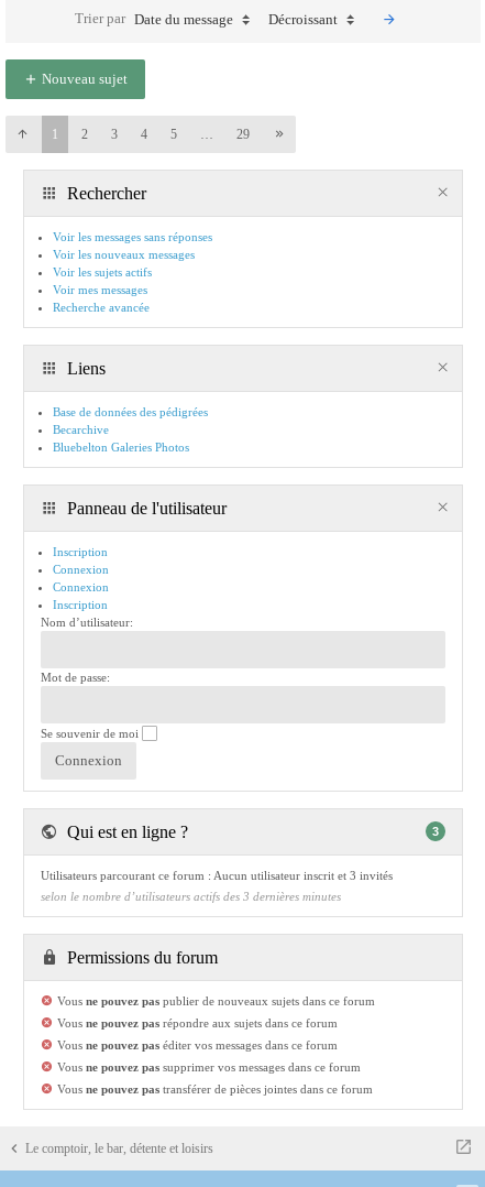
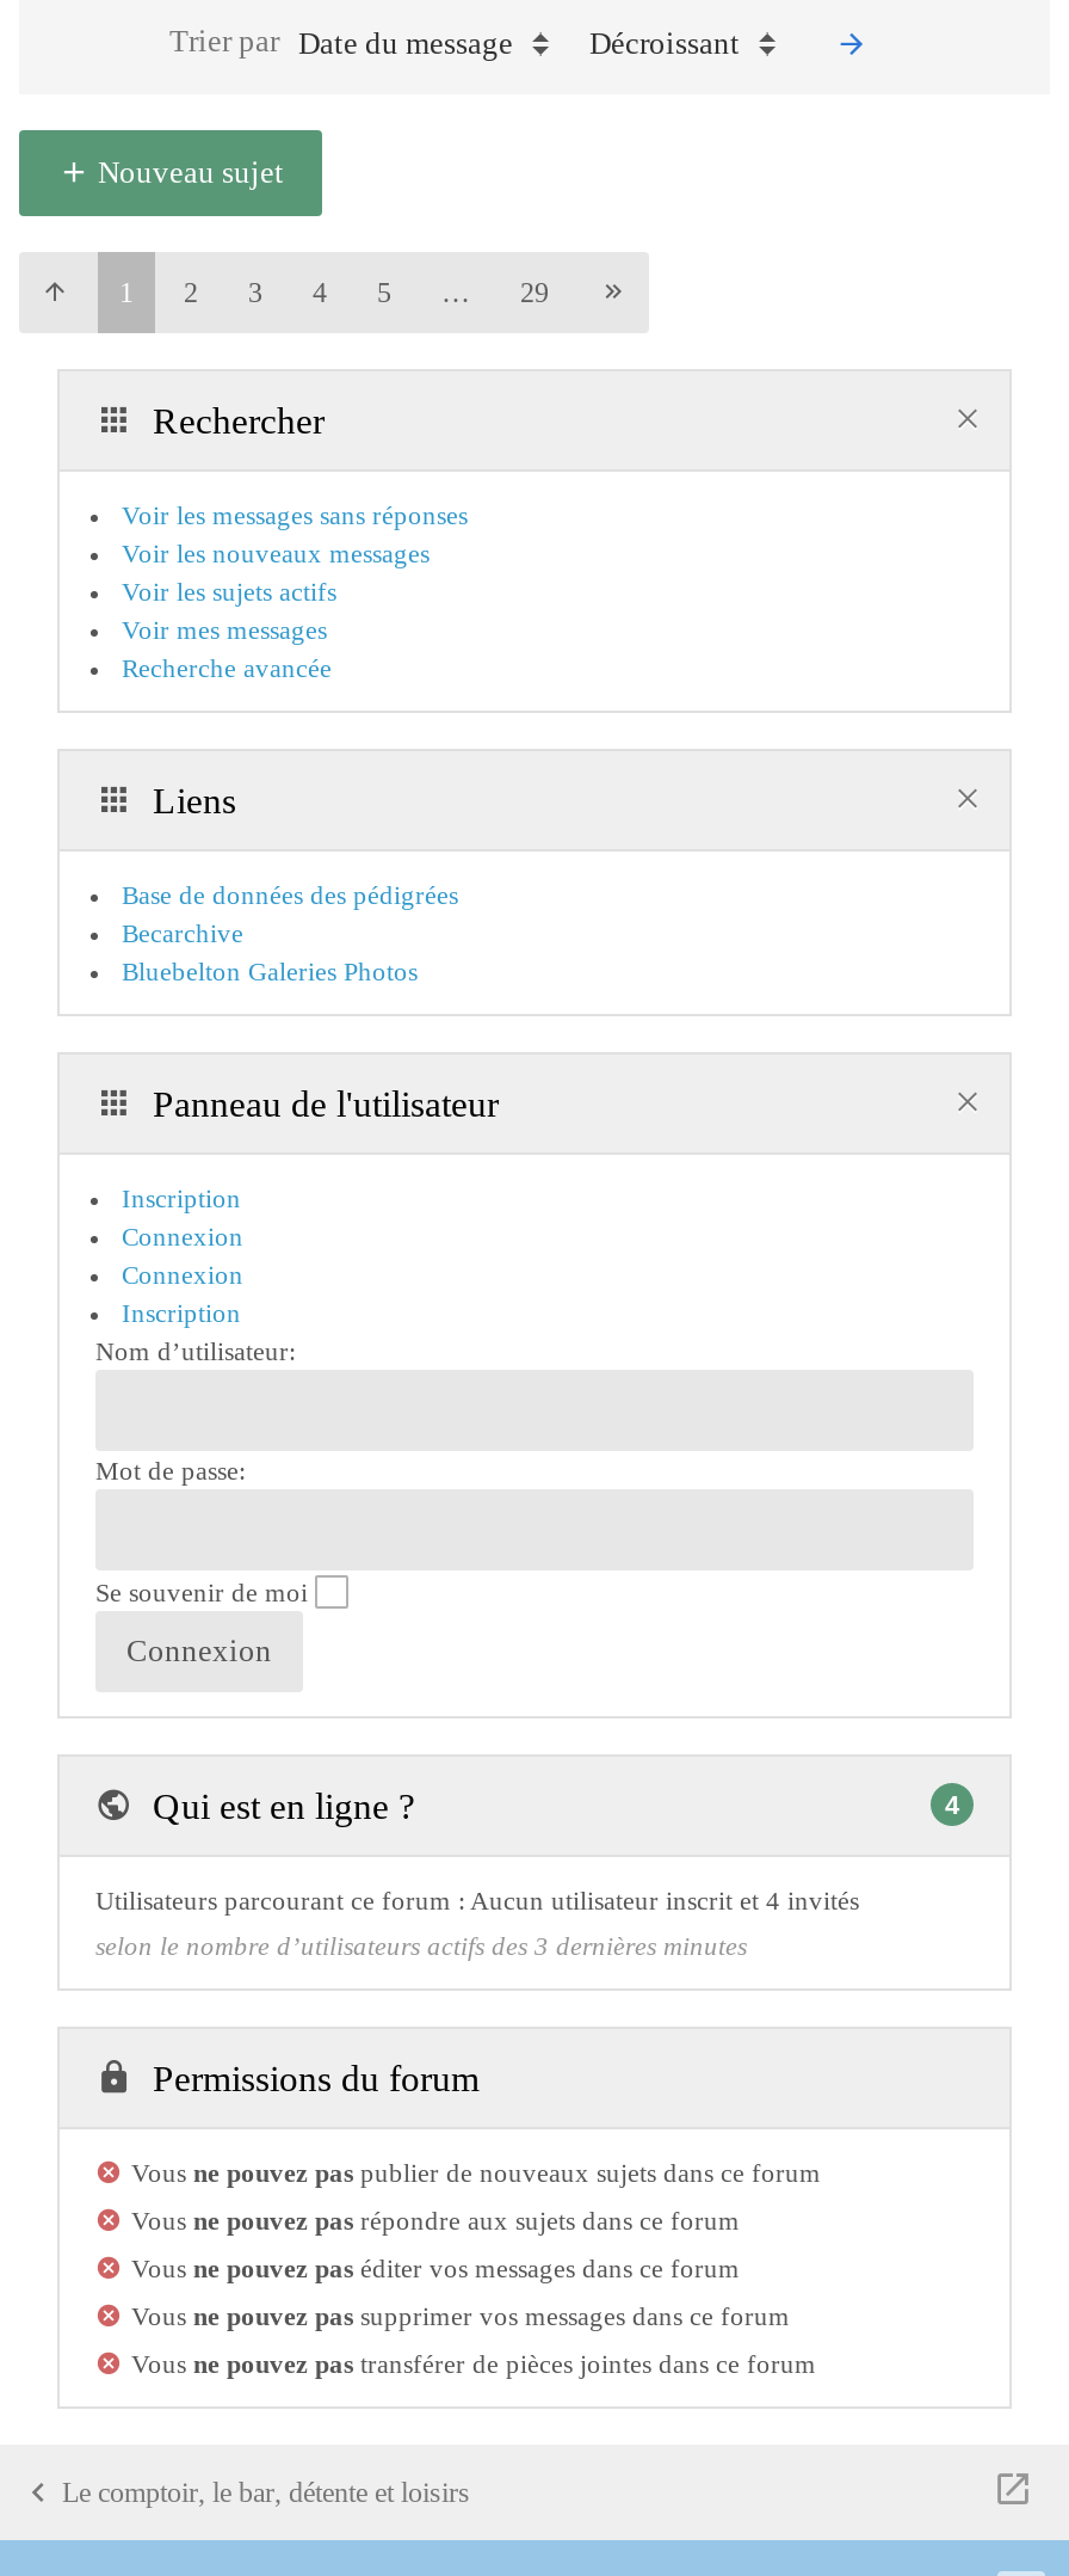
[432,825,439,838] 3 -> [945,1791,959,1820] 4
[41,869,393,883] Utilisateurs parcourant ce forum : Aucun utilisateur inscrit et 3 invités -> [95,1887,859,1916] Utilisateurs parcourant ce forum : Aucun utilisateur inscrit et 4 invités

